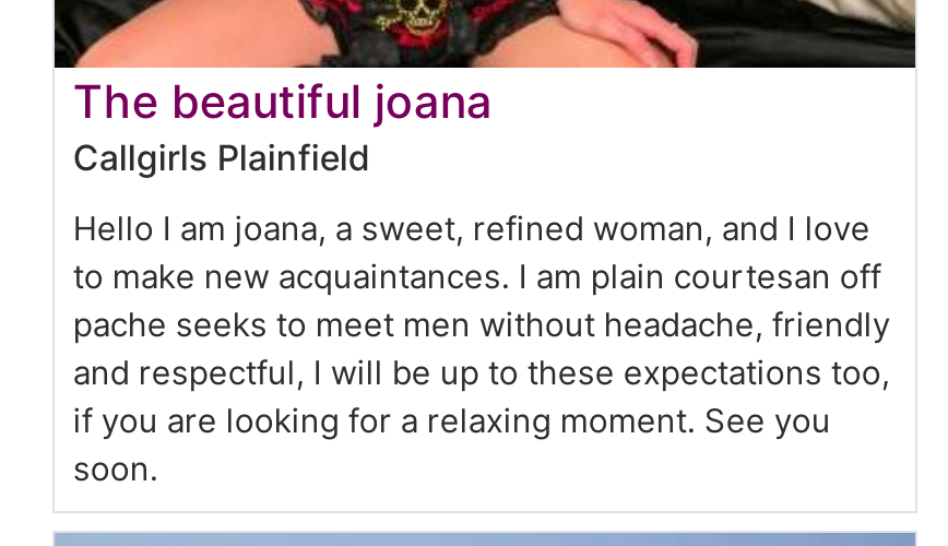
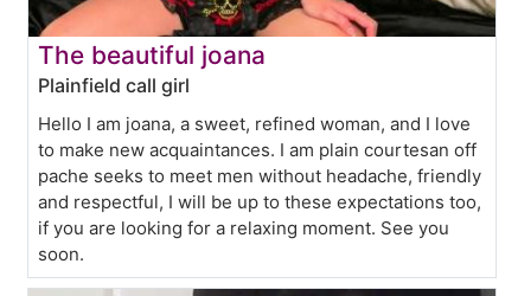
[73,135,370,179] Callgirls Plainfield -> [38,73,190,97] Plainfield call girl

